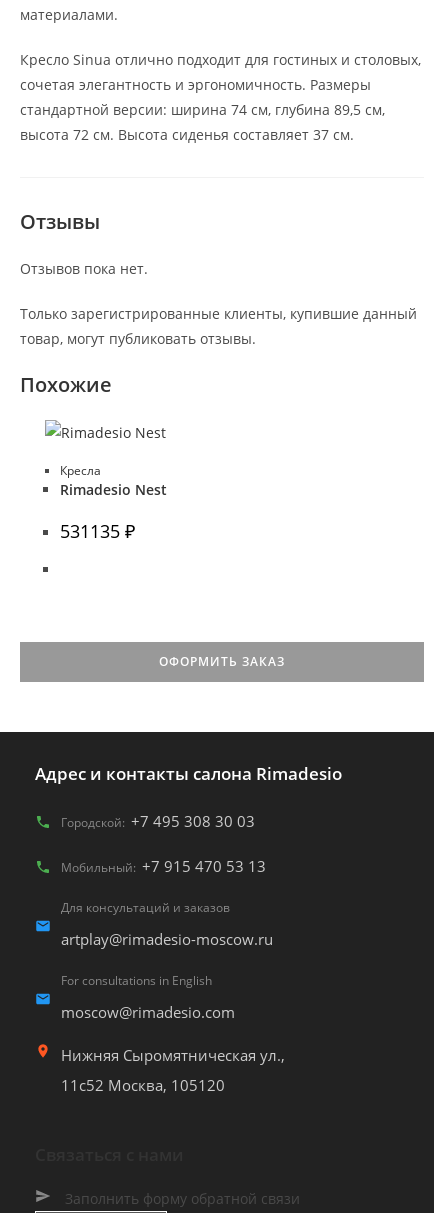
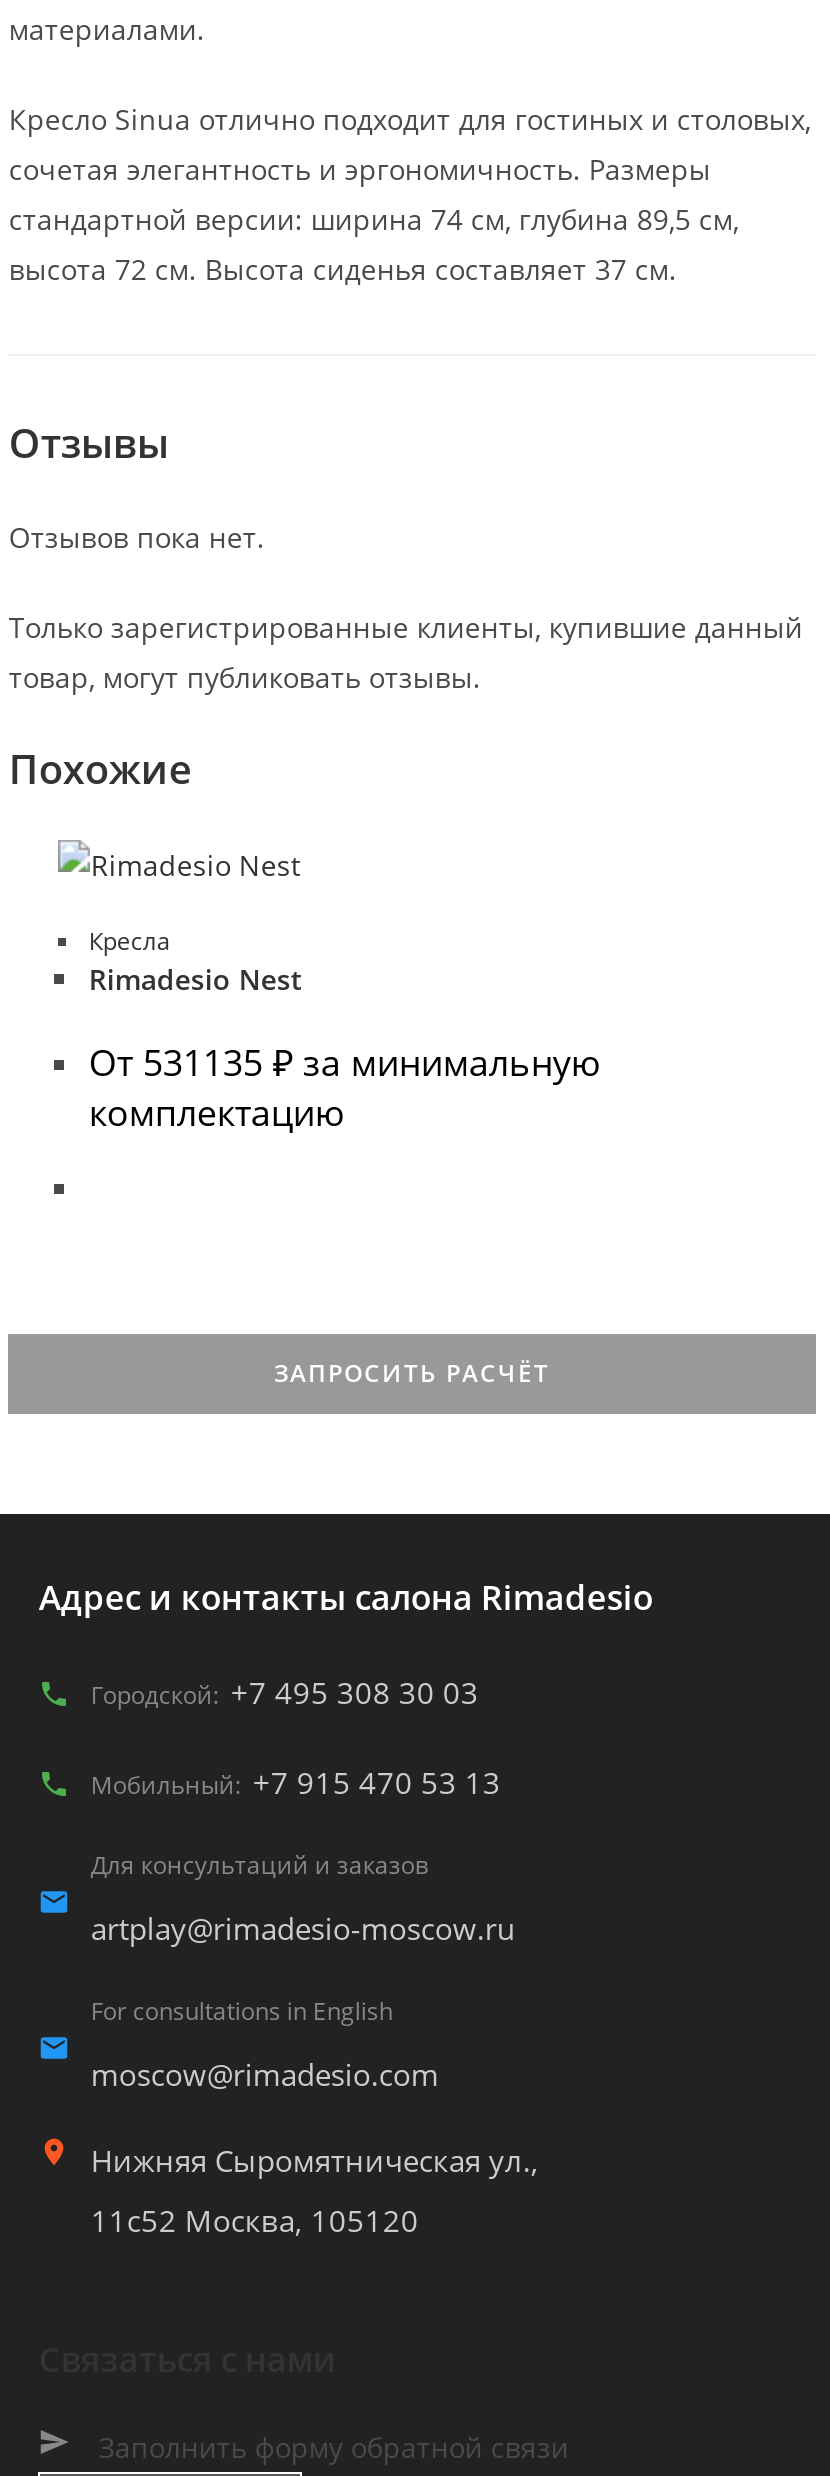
[60,519,135,543] 531135 ₽ -> [89,1038,601,1136] От 531135 ₽ за минимальную | комплектацию
[159,653,285,670] ОФОРМИТЬ ЗАКАЗ -> [274,1356,550,1390] ЗАПРОСИТЬ РАСЧЁТ

